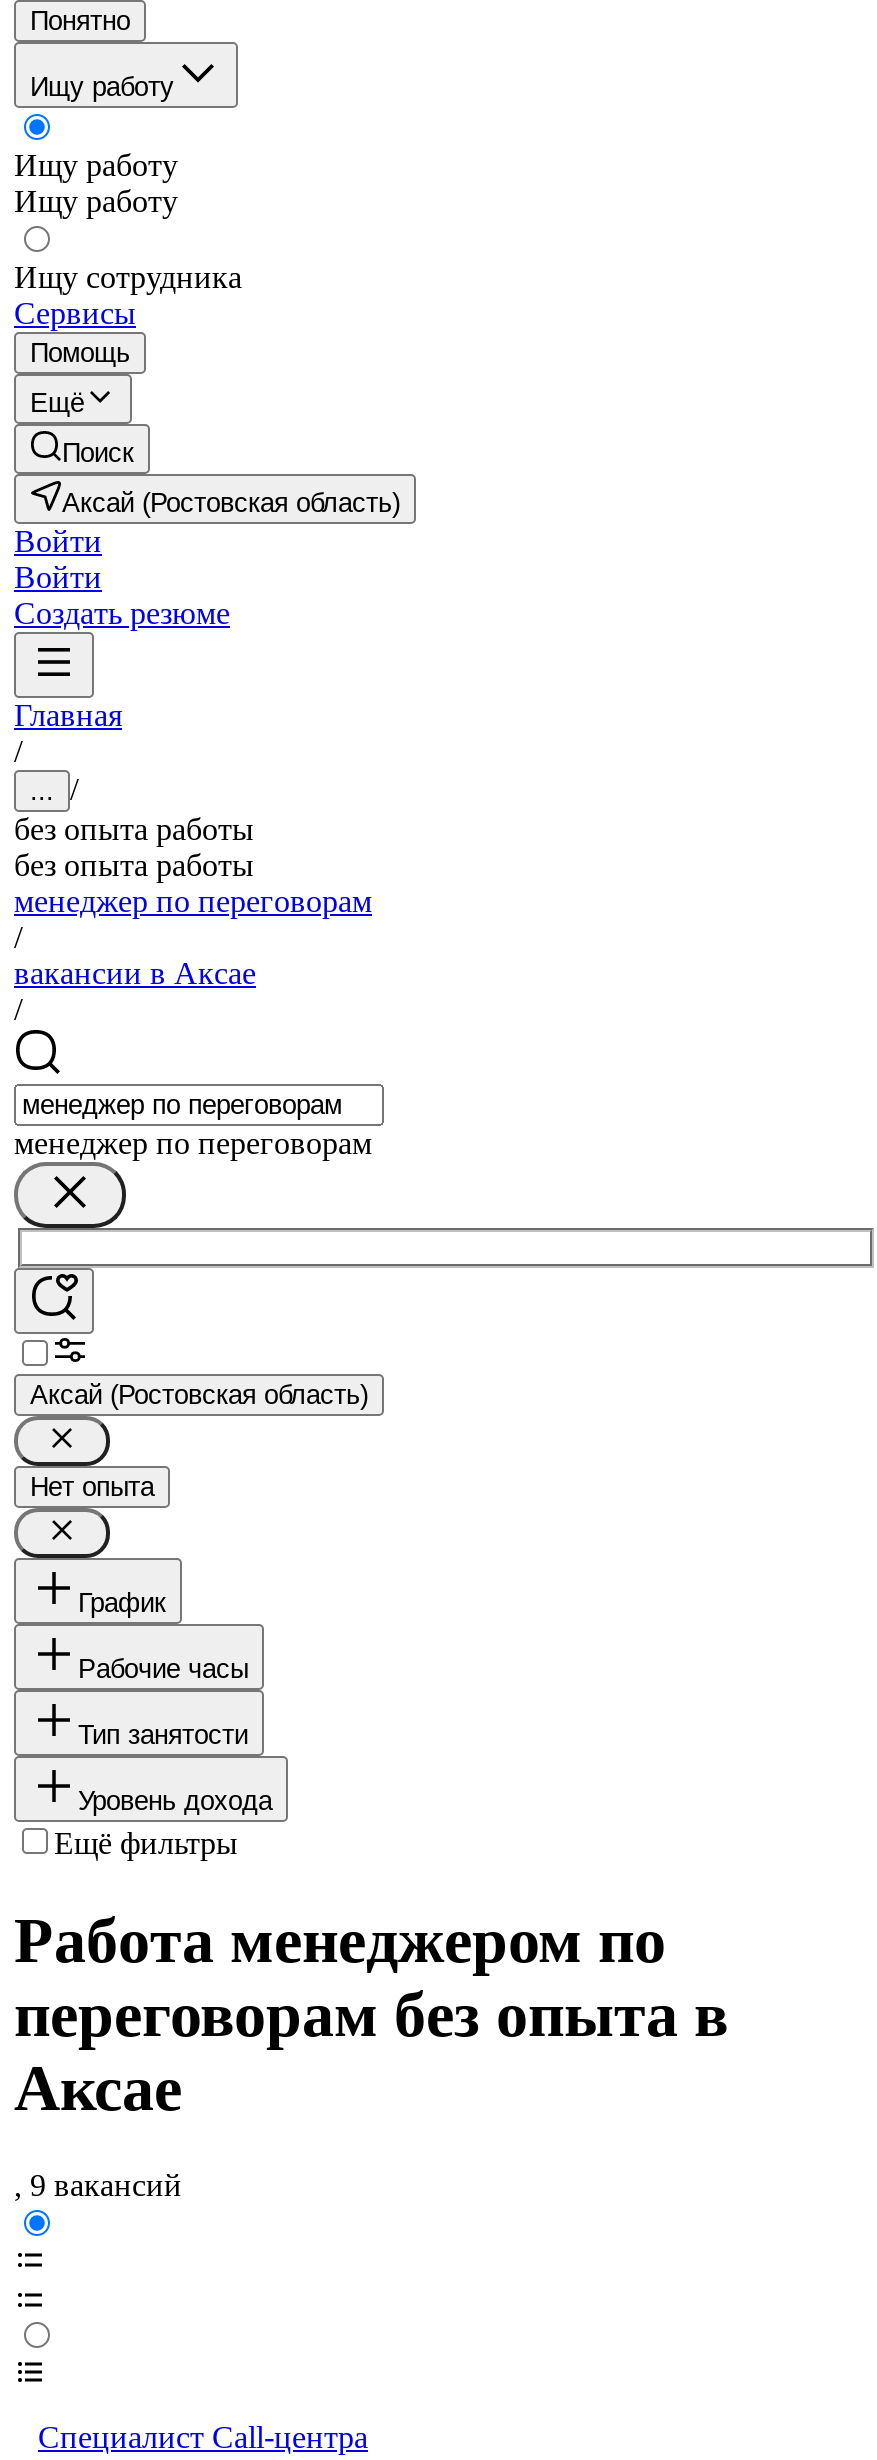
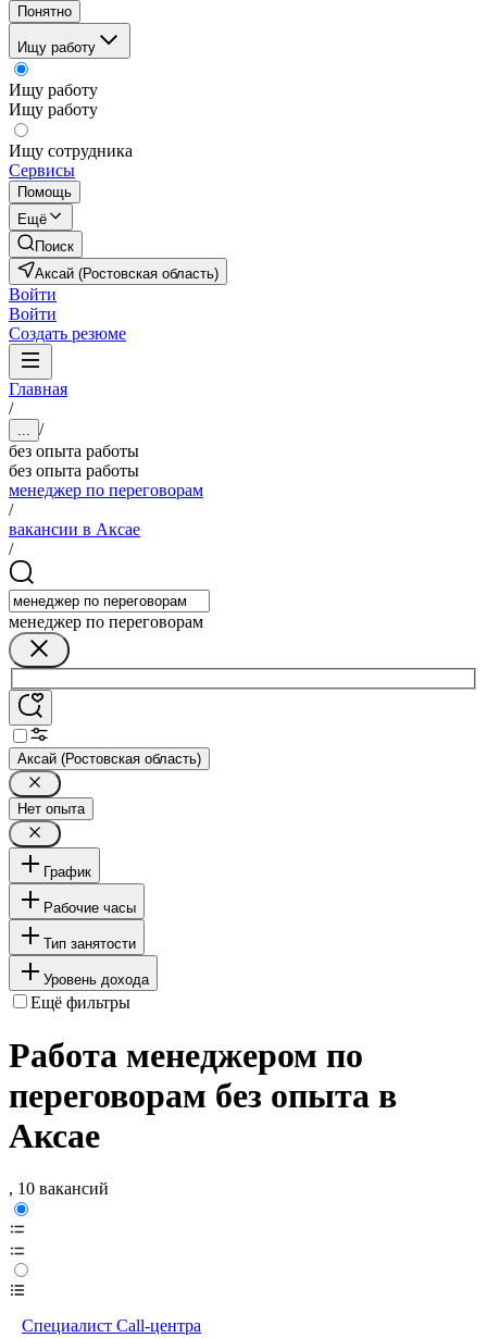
[14,2169,182,2203] , 9 вакансий -> [9,1180,109,1198] , 10 вакансий

